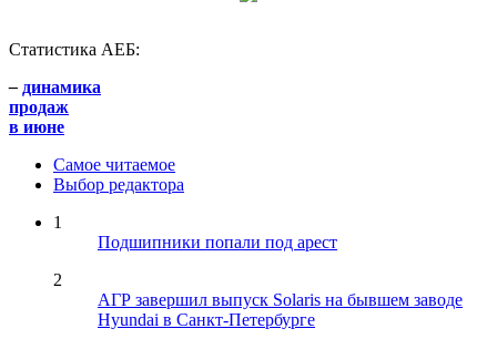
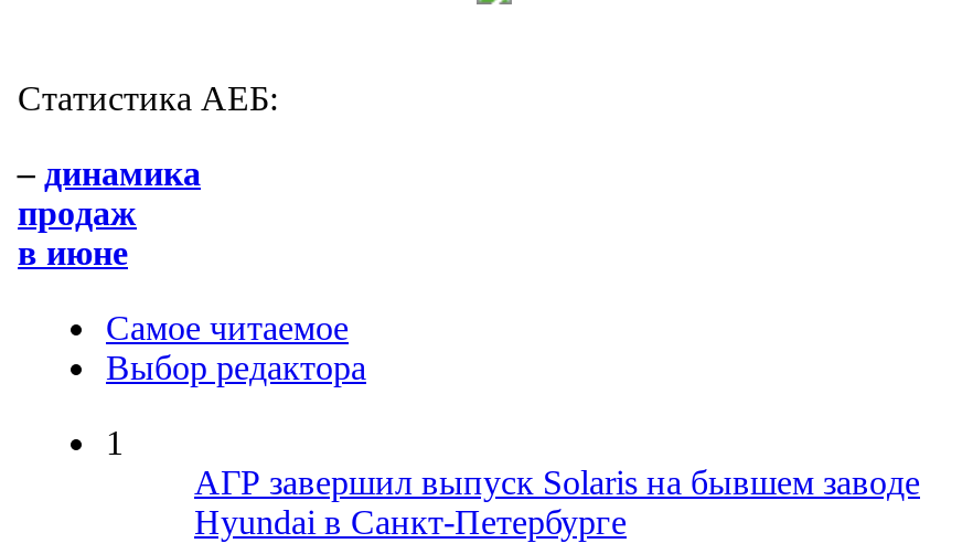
[53,233,337,289] Подшипники попали под арест | 2 -> none

